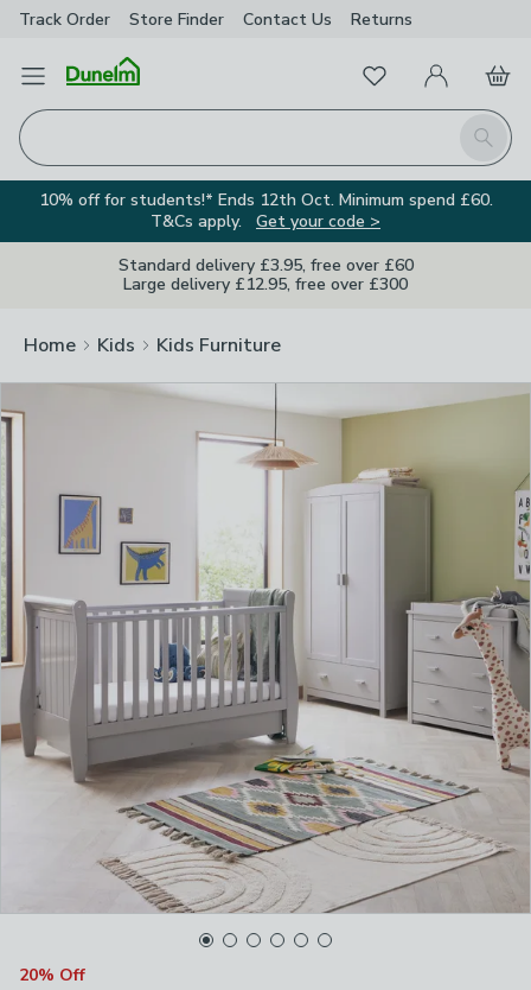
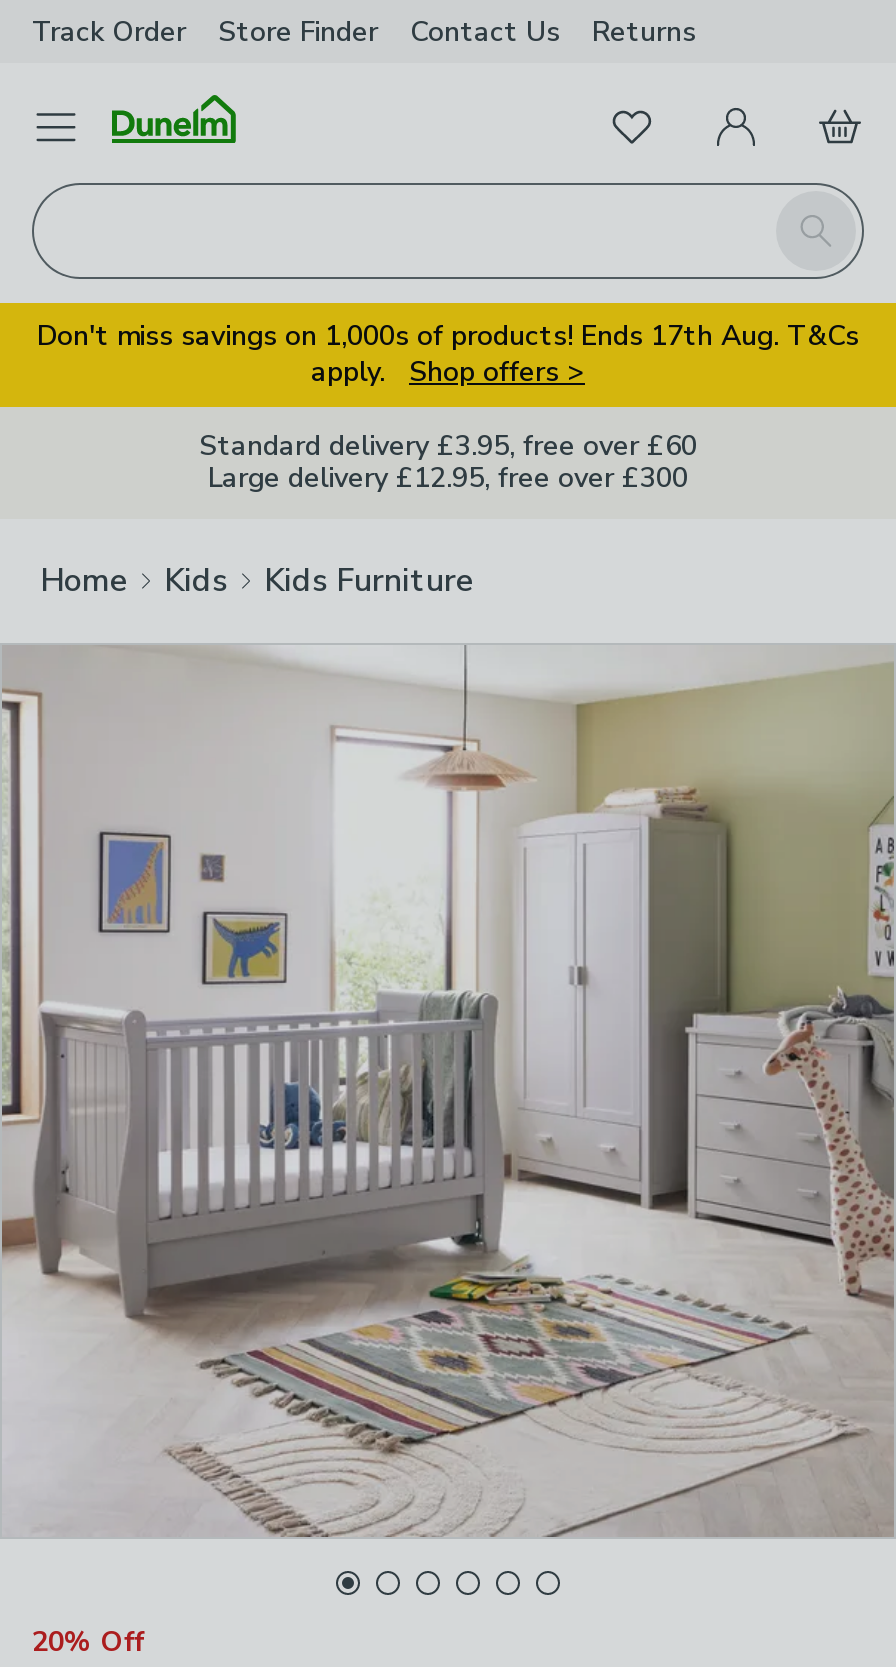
[39,189,492,233] 10% off for students!* Ends 12th Oct. Minimum spend £60. | T&Cs apply. Get your code > -> [37,317,859,391] Don't miss savings on 1,000s of products! Ends 17th Aug. T&Cs | apply. Shop offers >

